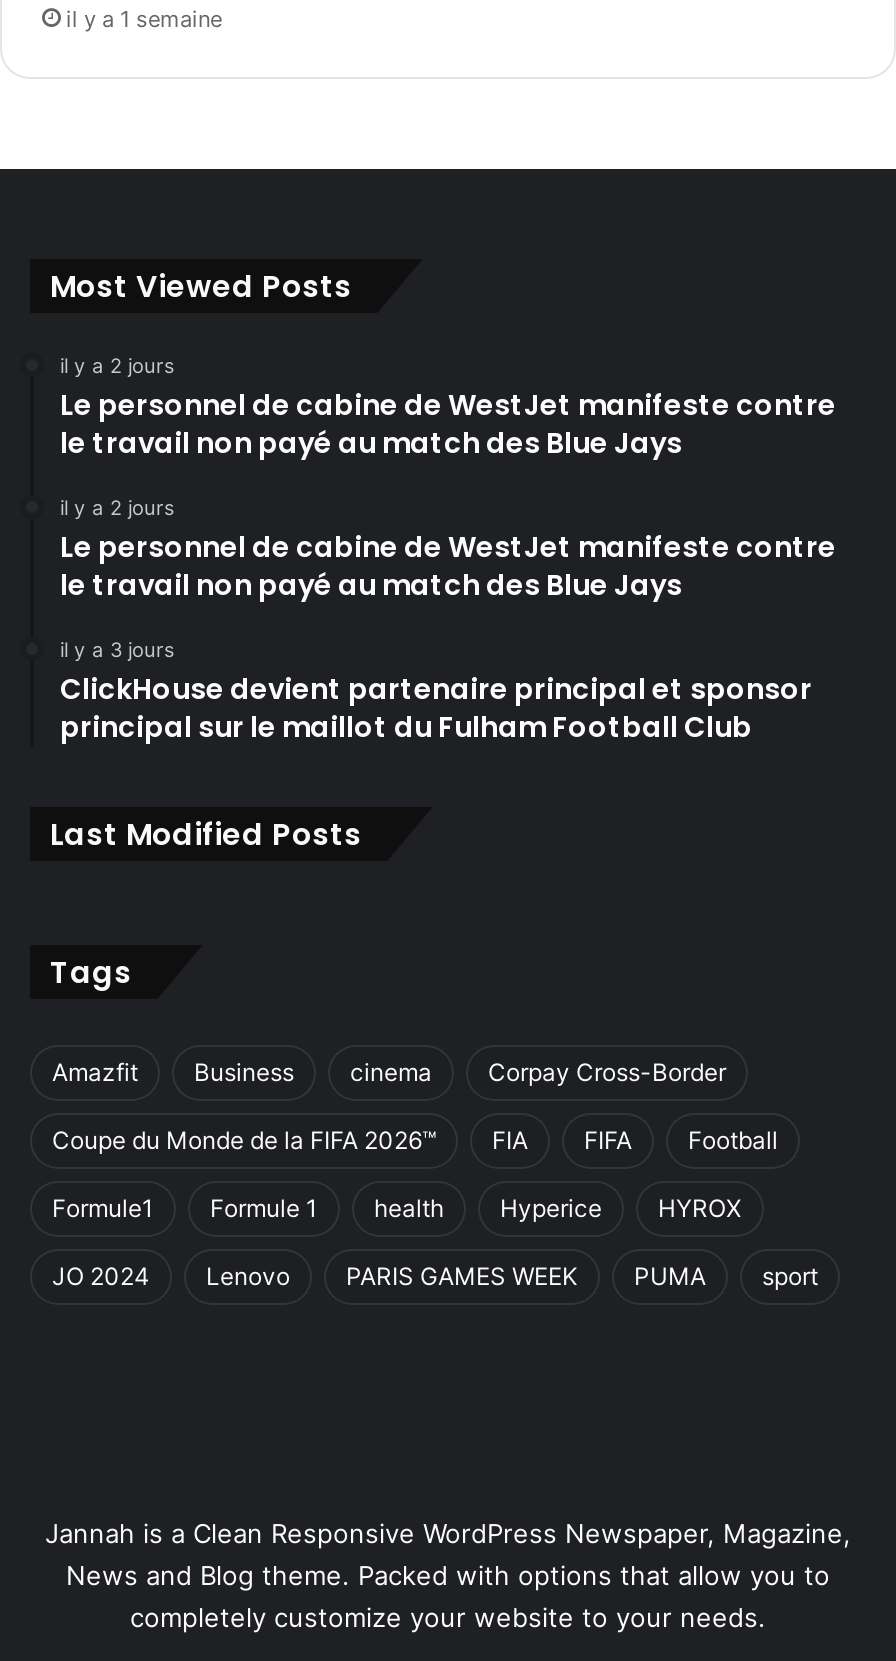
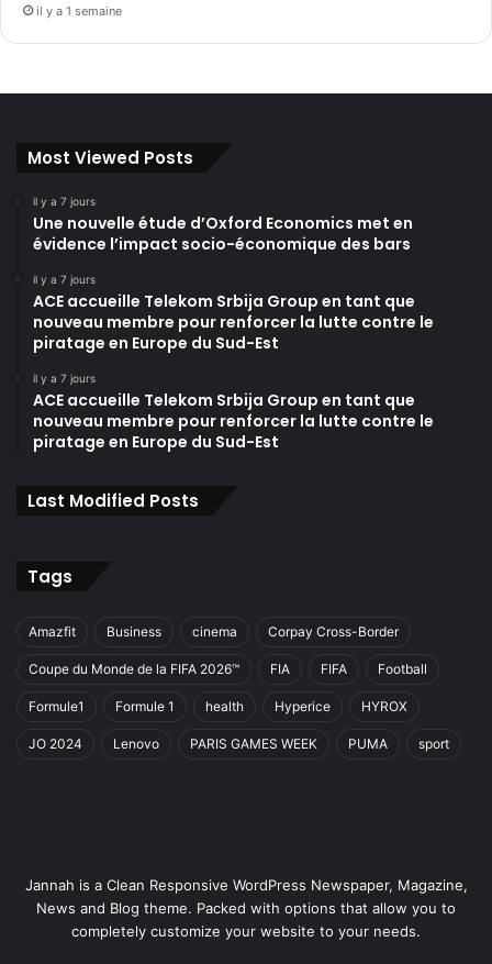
[60,354,836,464] il y a 2 jours | Le personnel de cabine de WestJet manifeste contre | le travail non payé au match des Blue Jays -> [33,194,413,255] il y a 7 jours | Une nouvelle étude d’Oxford Economics met en | évidence l’impact socio-économique des bars
[60,496,836,606] il y a 2 jours | Le personnel de cabine de WestJet manifeste contre | le travail non payé au match des Blue Jays -> [33,272,434,354] il y a 7 jours | ACE accueille Telekom Srbija Group en tant que | nouveau membre pour renforcer la lutte contre le | piratage en Europe du Sud-Est
[60,638,812,748] il y a 3 jours | ClickHouse devient partenaire principal et sponsor | principal sur le maillot du Fulham Football Club -> [33,371,434,453] il y a 7 jours | ACE accueille Telekom Srbija Group en tant que | nouveau membre pour renforcer la lutte contre le | piratage en Europe du Sud-Est

